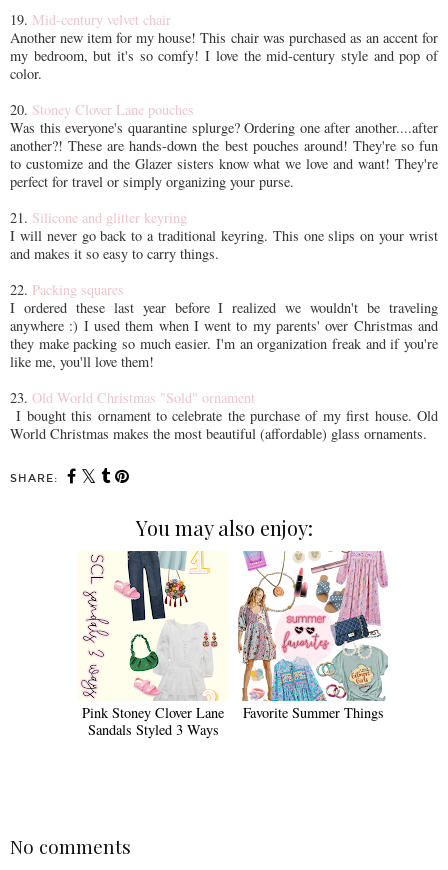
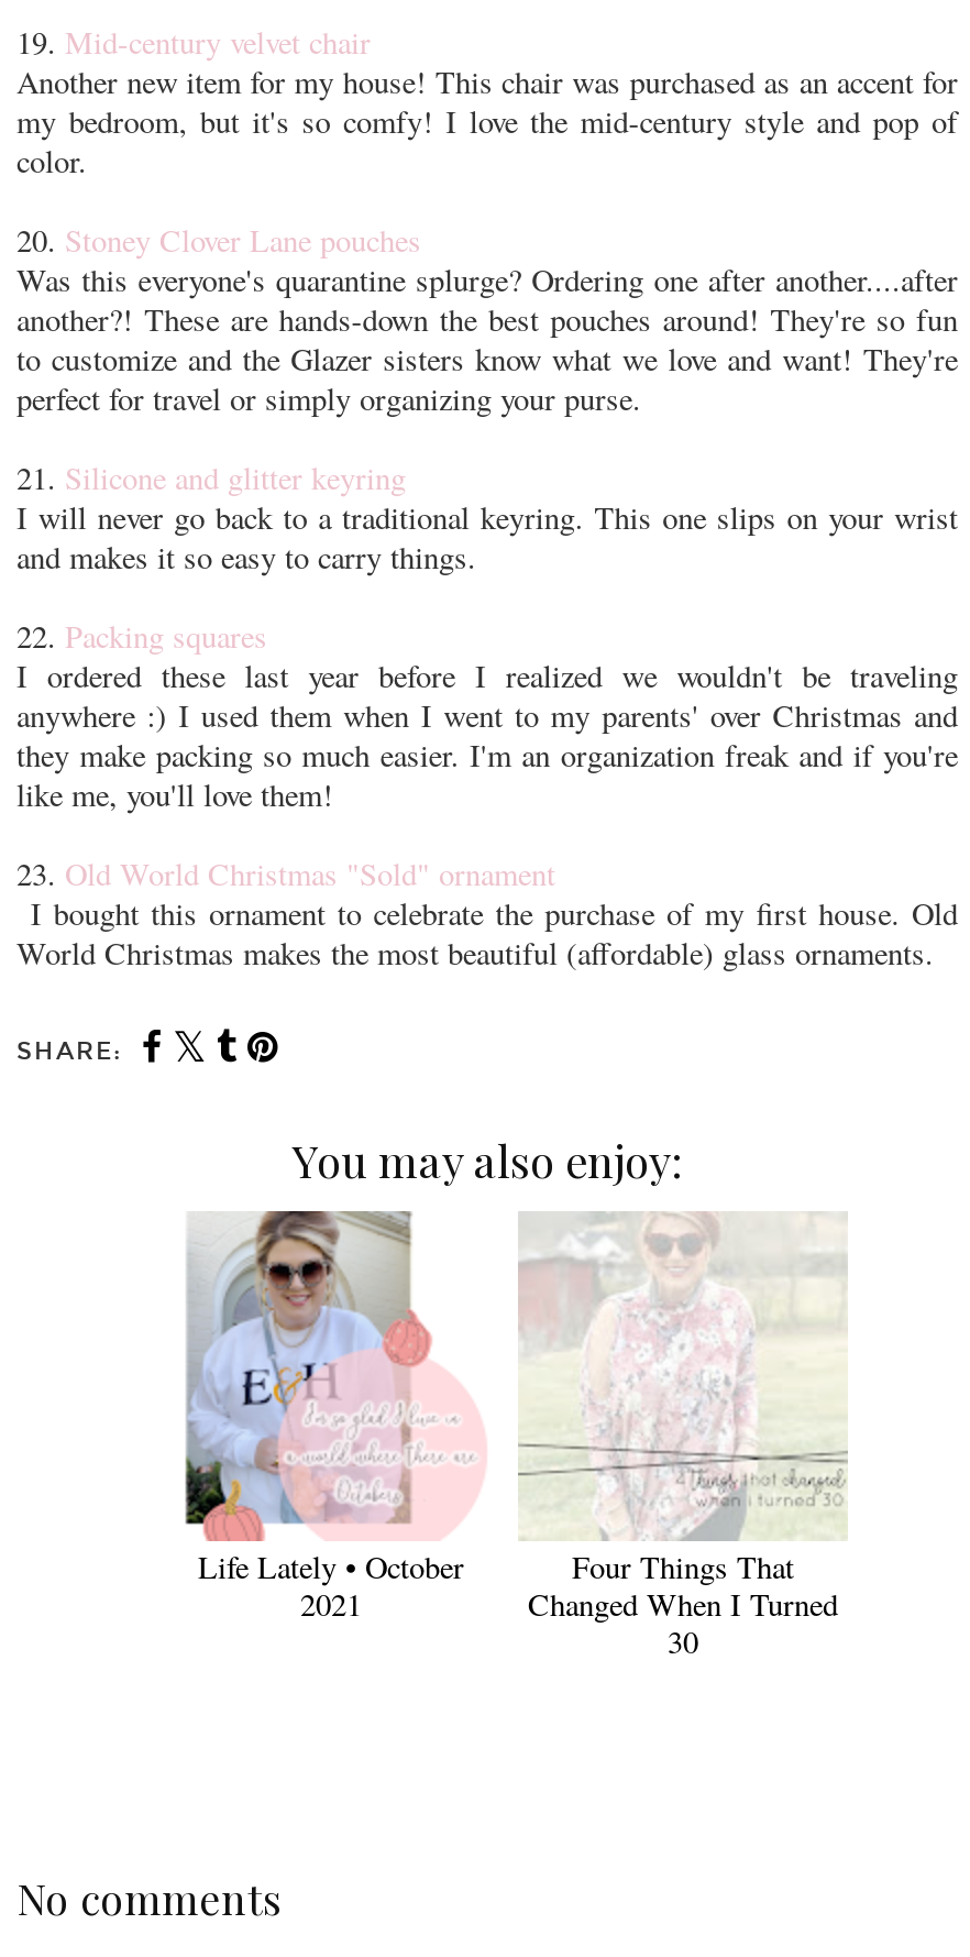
[81,550,224,739] [image] | Pink Stoney Clover Lane | Sandals Styled 3 Ways -> [170,1209,492,1625] [image] | Life Lately • October | 2021
[237,551,388,722] [image] | Favorite Summer Things -> [516,1209,848,1663] [image] | Four Things That | Changed When I Turned | 30

